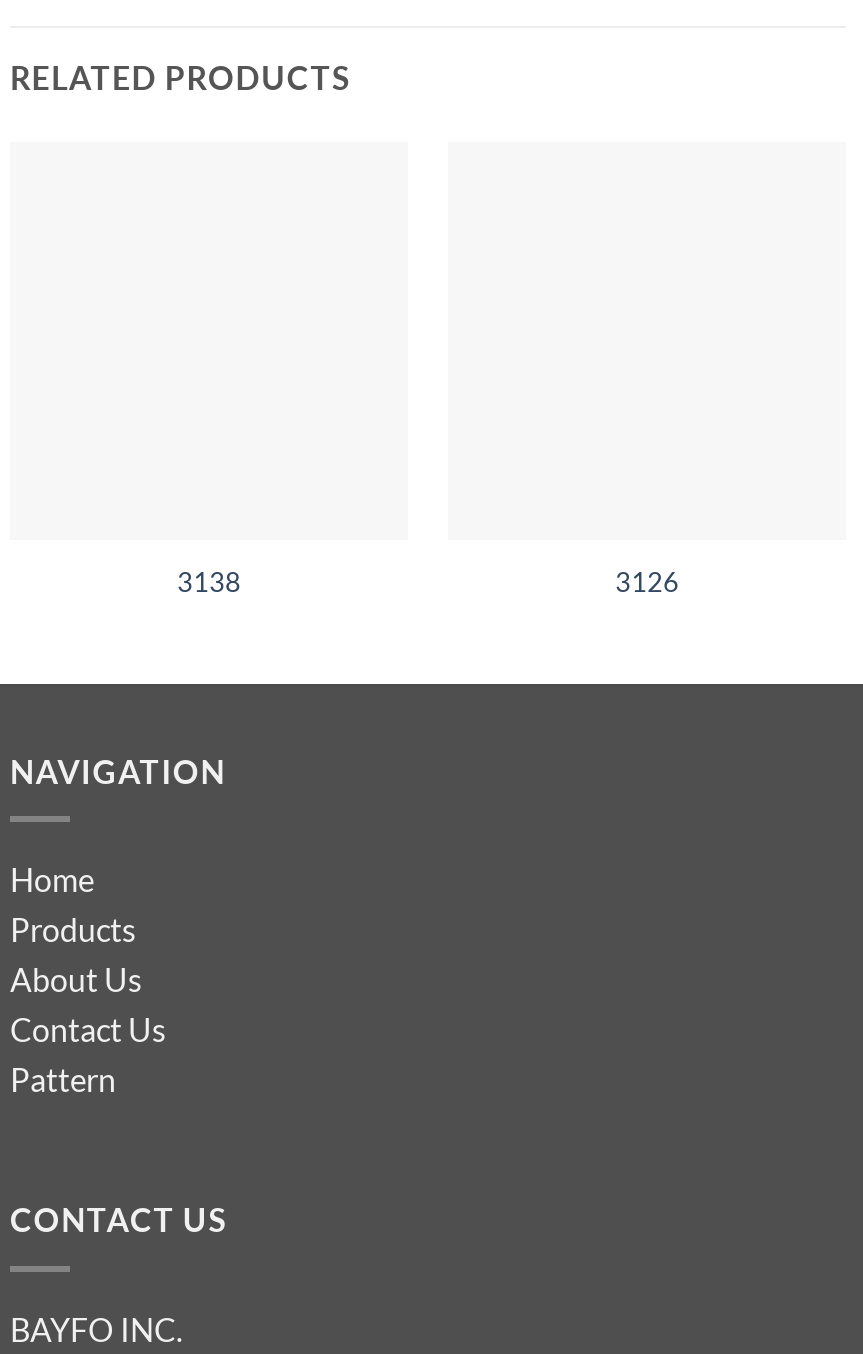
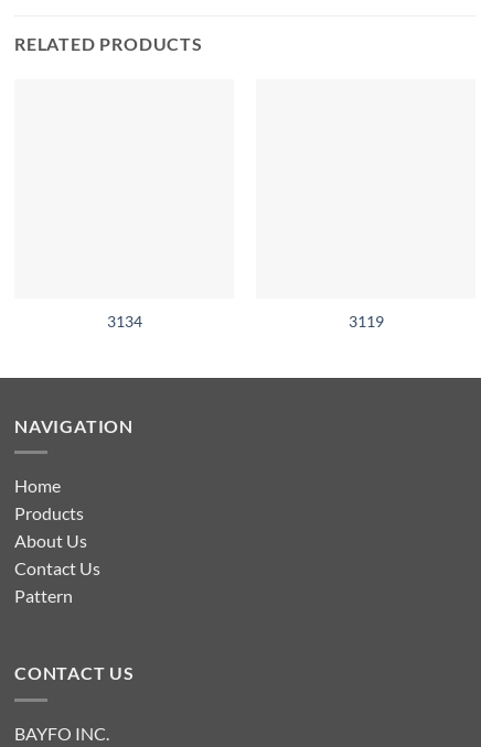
[177,566,241,598] 3138 -> [106,313,142,330] 3134
[615,566,679,598] 3126 -> [348,313,383,330] 3119

